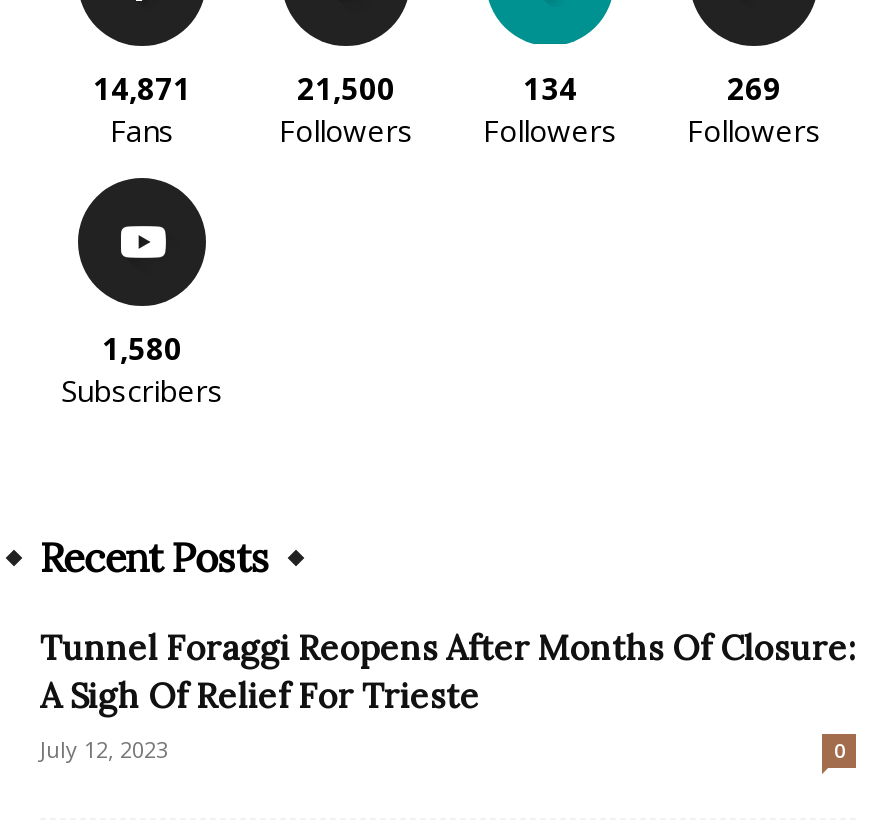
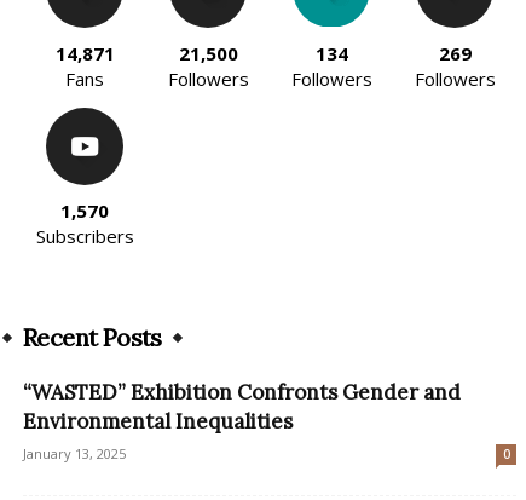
[102,329,182,369] 1,580 -> [60,199,109,223] 1,570
[40,627,856,765] Tunnel Foraggi Reopens After Months Of Closure: | A Sigh Of Relief For Trieste | July 12, 2023 -> [23,380,461,463] “WASTED” Exhibition Confronts Gender and | Environmental Inequalities | January 13, 2025

